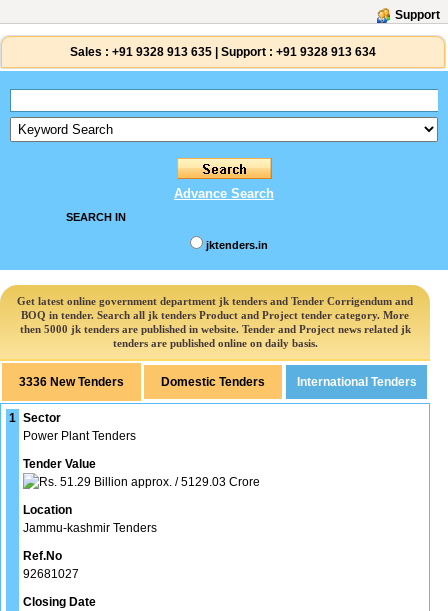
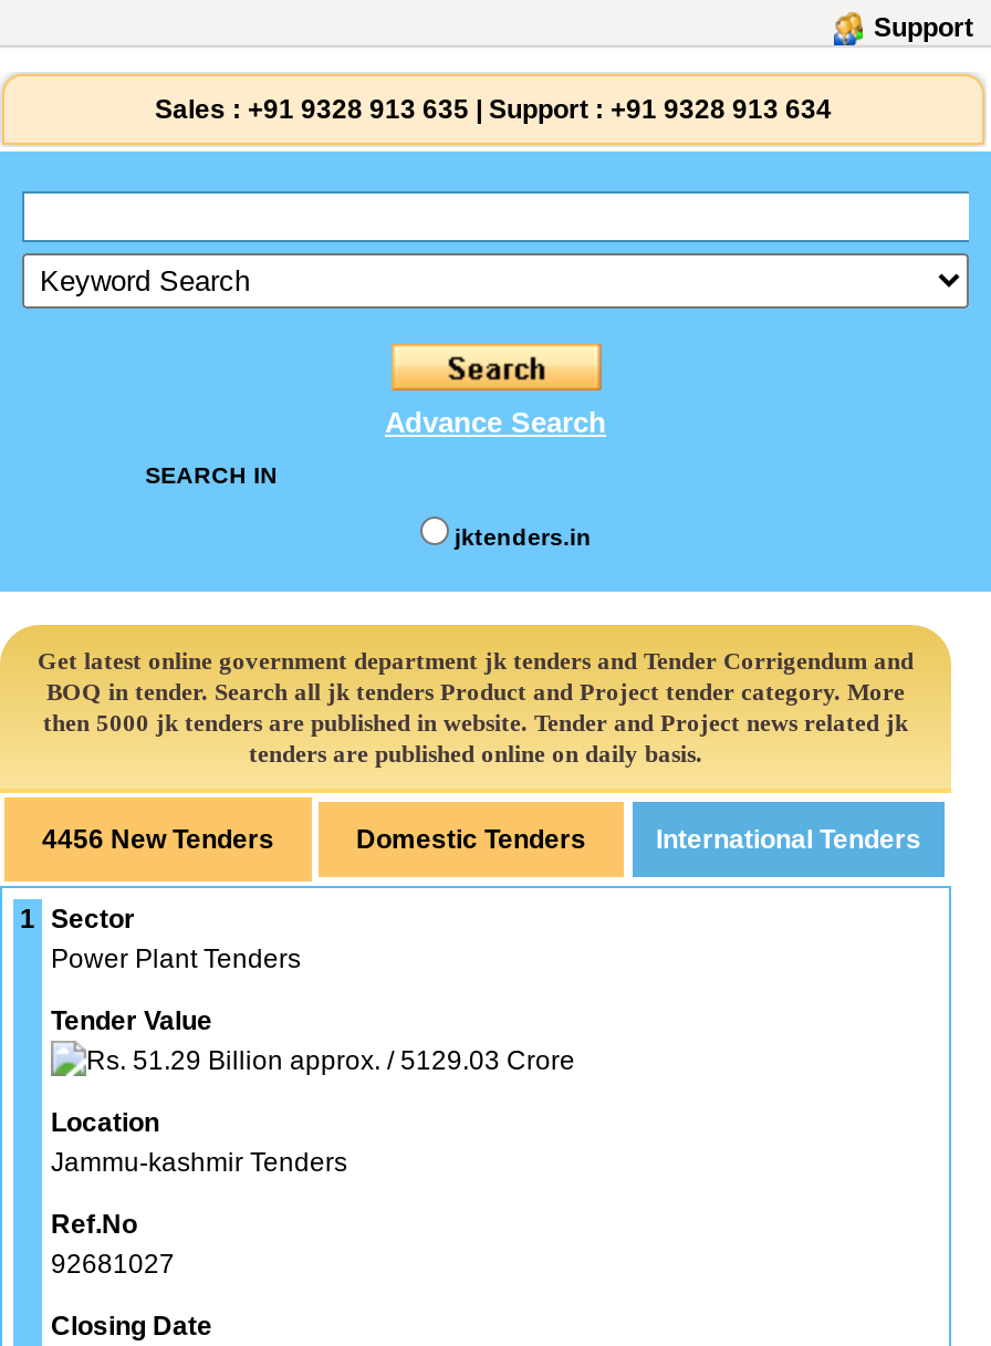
[19,375,124,389] 3336 New Tenders -> [42,824,274,855] 4456 New Tenders

